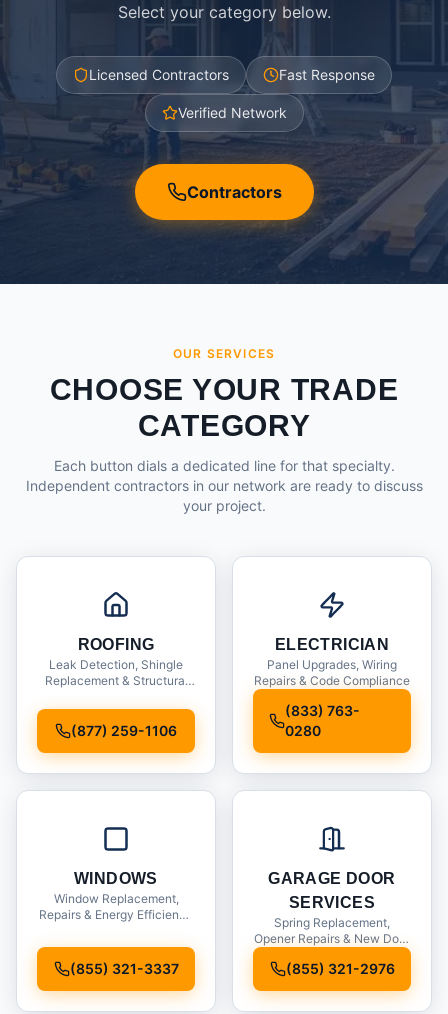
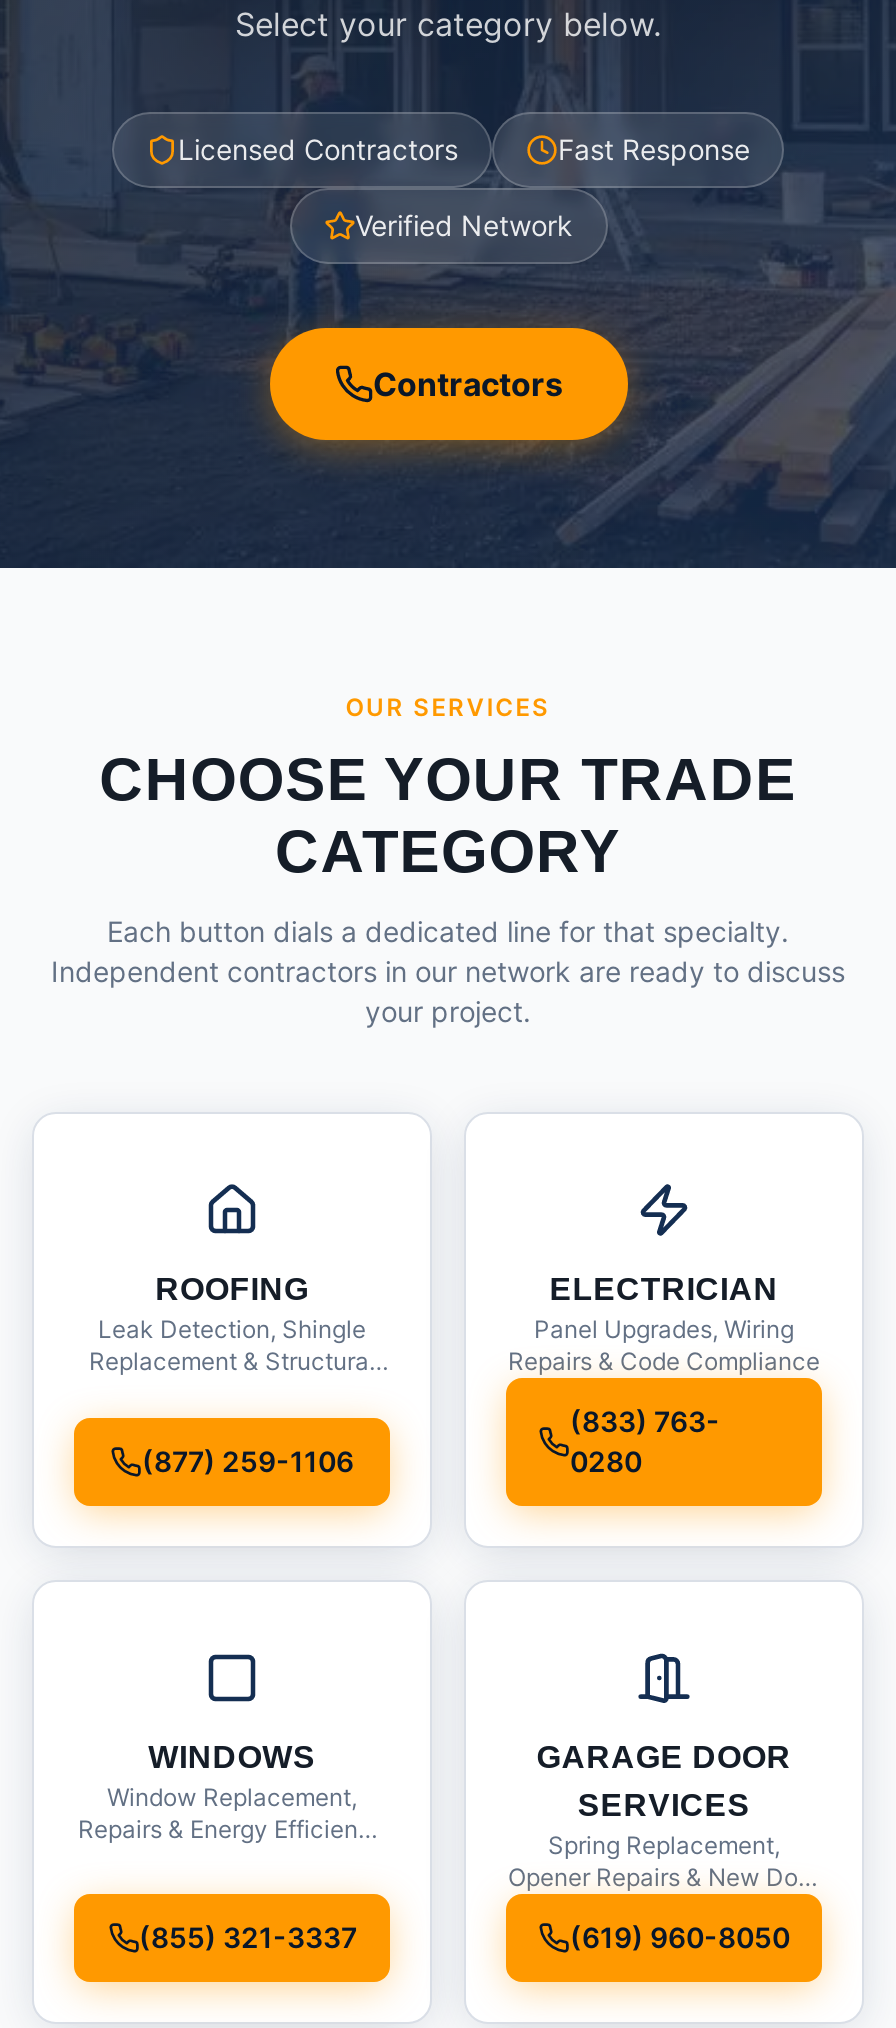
[285,960,394,977] (855) 321-2976 -> [570,1920,790,1954] (619) 960-8050

